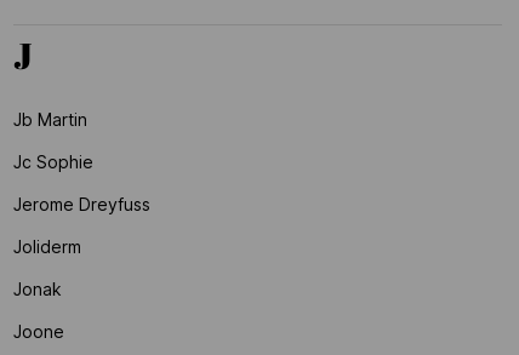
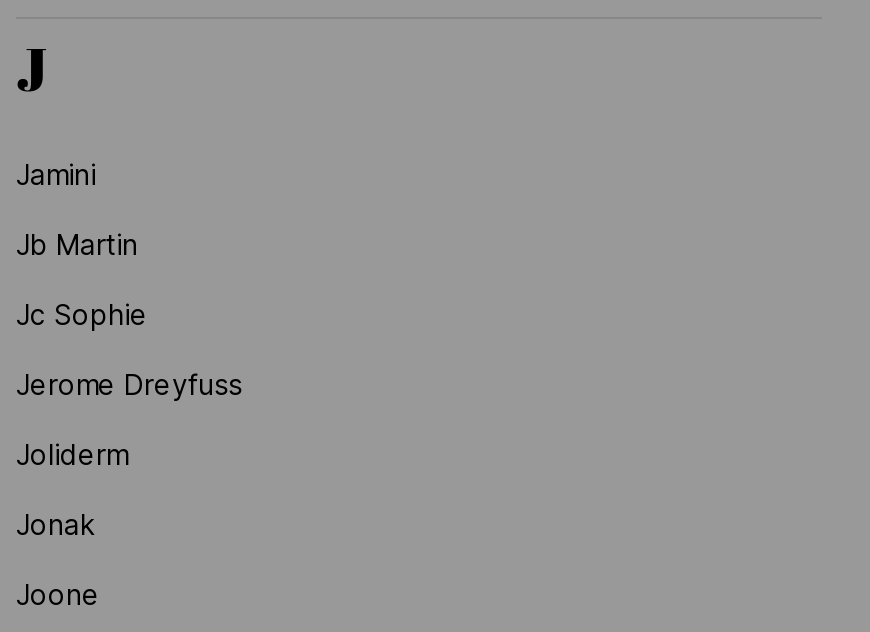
none -> [16,157,96,191] Jamini

